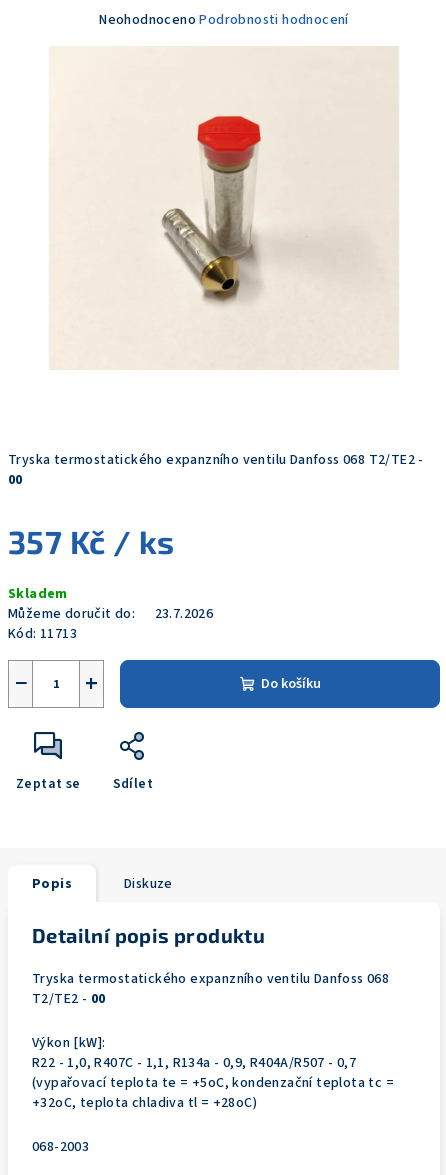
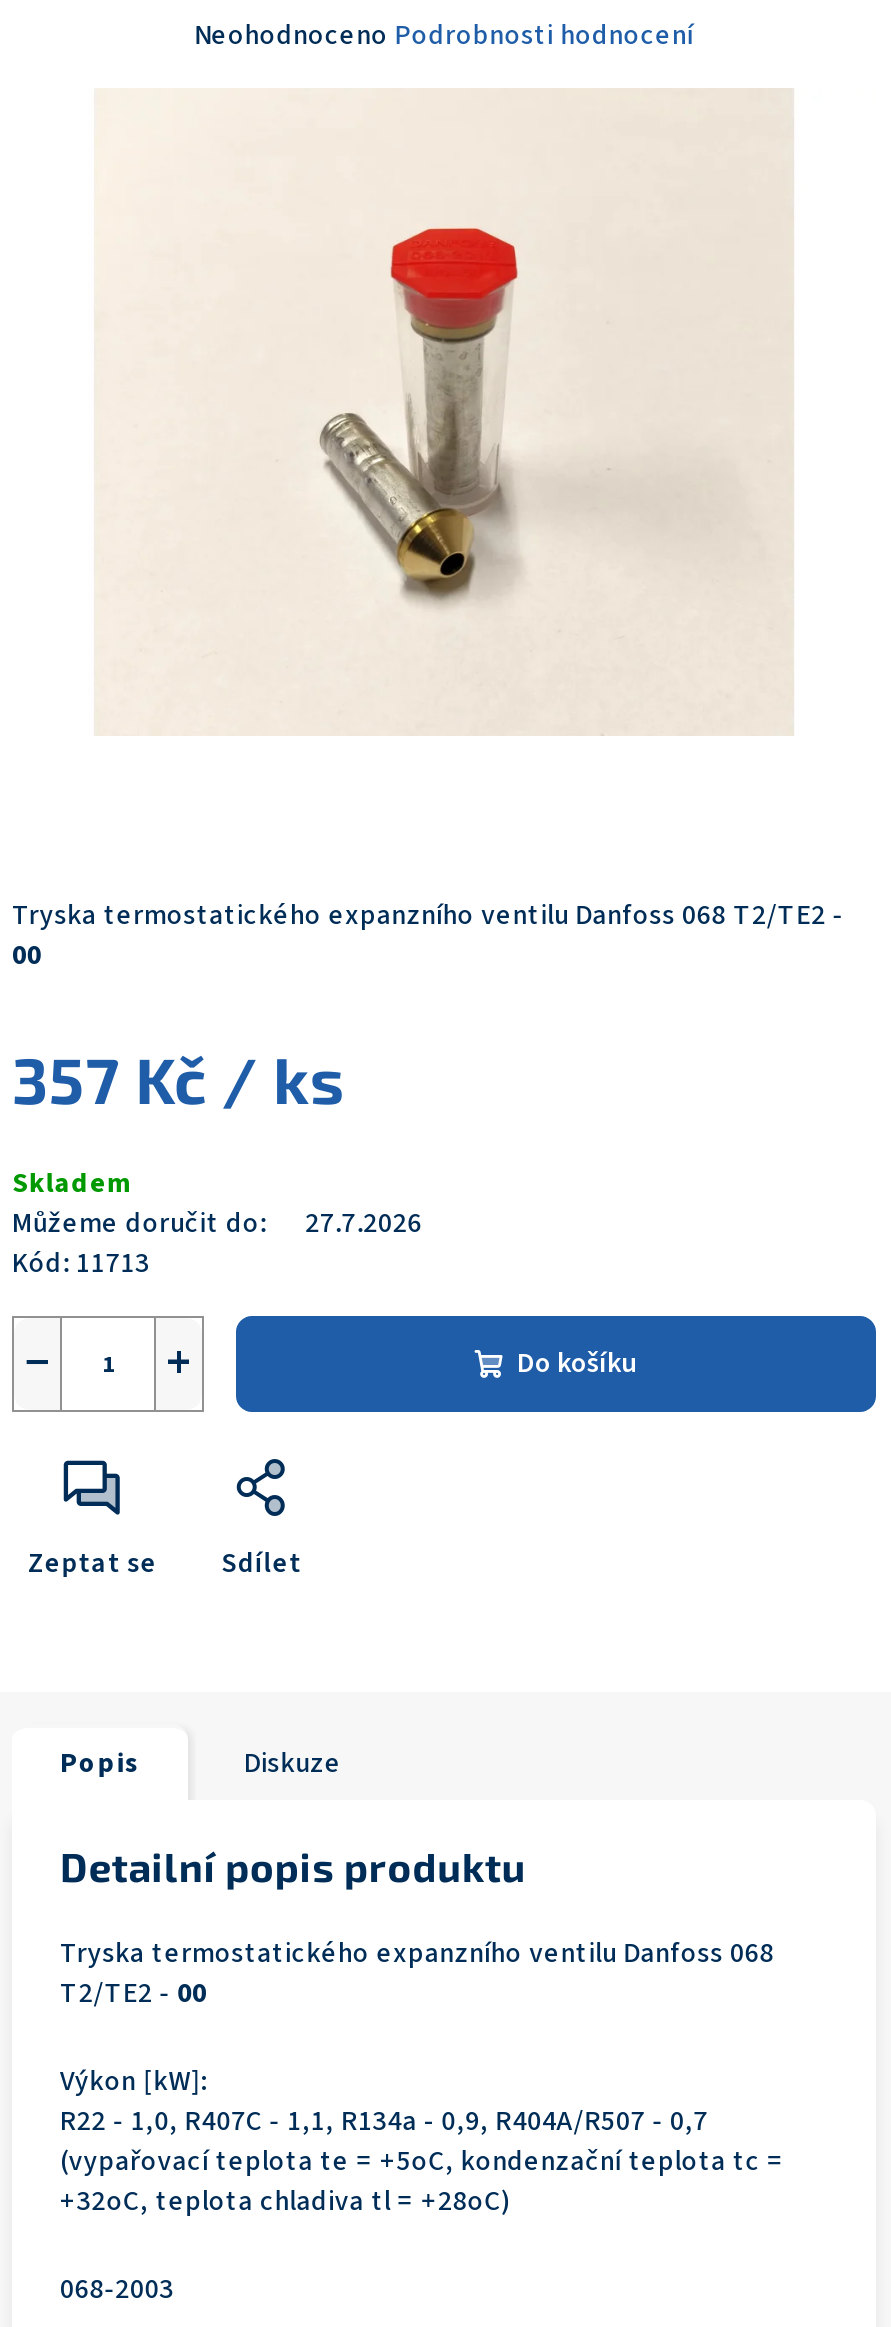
[8,604,213,624] Můžeme doručit do: 23.7.2026 -> [12,1204,422,1244] Můžeme doručit do: 27.7.2026

